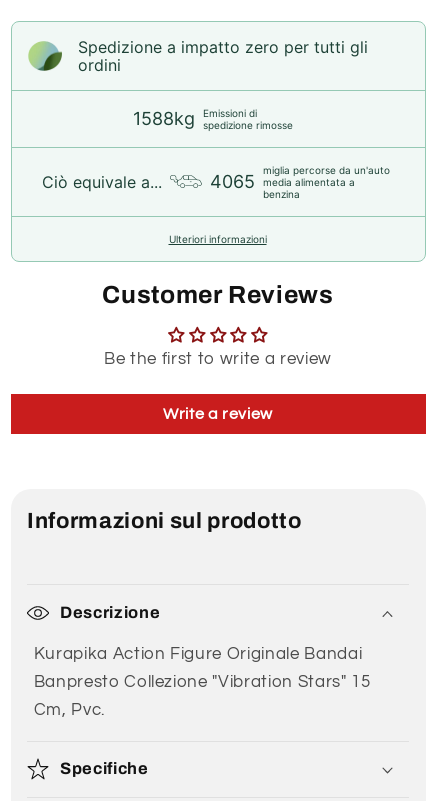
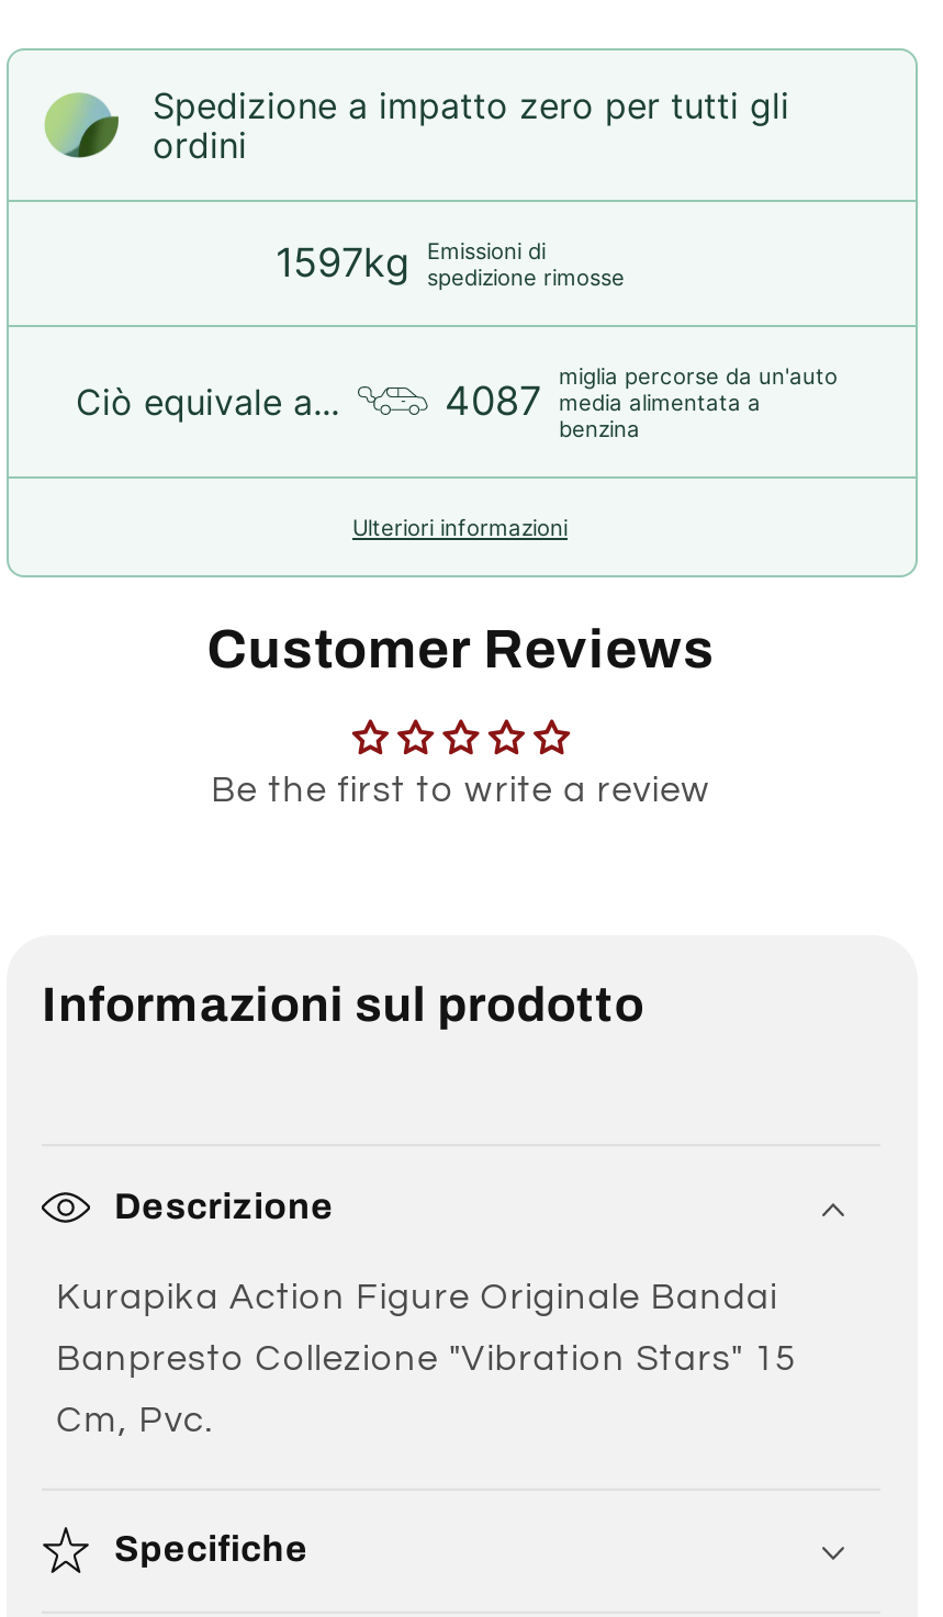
[133,107,293,131] 1588kg Emissioni di spedizione rimosse -> [276,237,625,289] 1597kg Emissioni di spedizione rimosse
[210,171,355,192] 4065 media alimentata a -> [445,377,761,423] 4087 media alimentata a
[163,406,273,422] Write a review -> none

